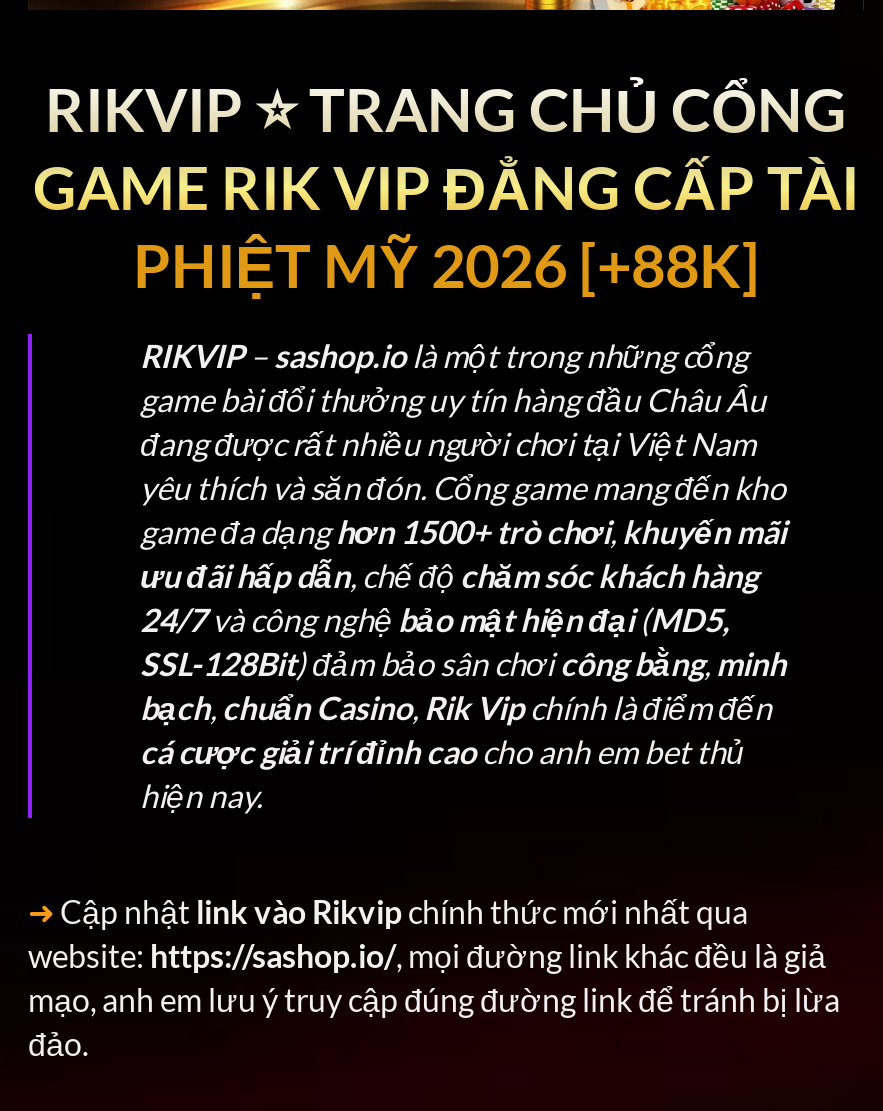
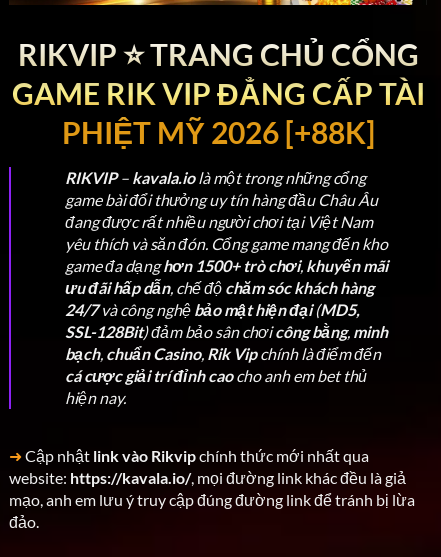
[140,336,748,374] RIKVIP – sashop.io là một trong những cổng -> [65,168,366,187] RIKVIP – kavala.io là một trong những cổng
[28,936,826,974] website: https://sashop.io/, mọi đường link khác đều là giả -> [9,468,406,487] website: https://kavala.io/, mọi đường link khác đều là giả

